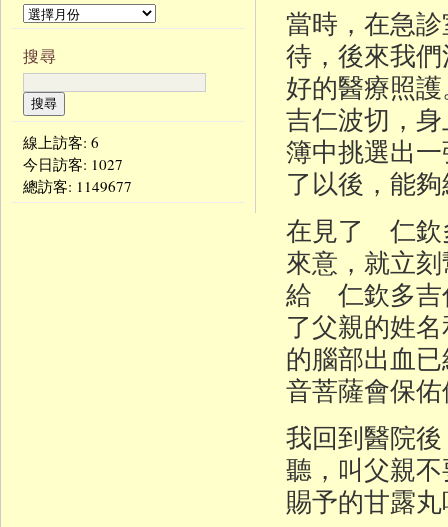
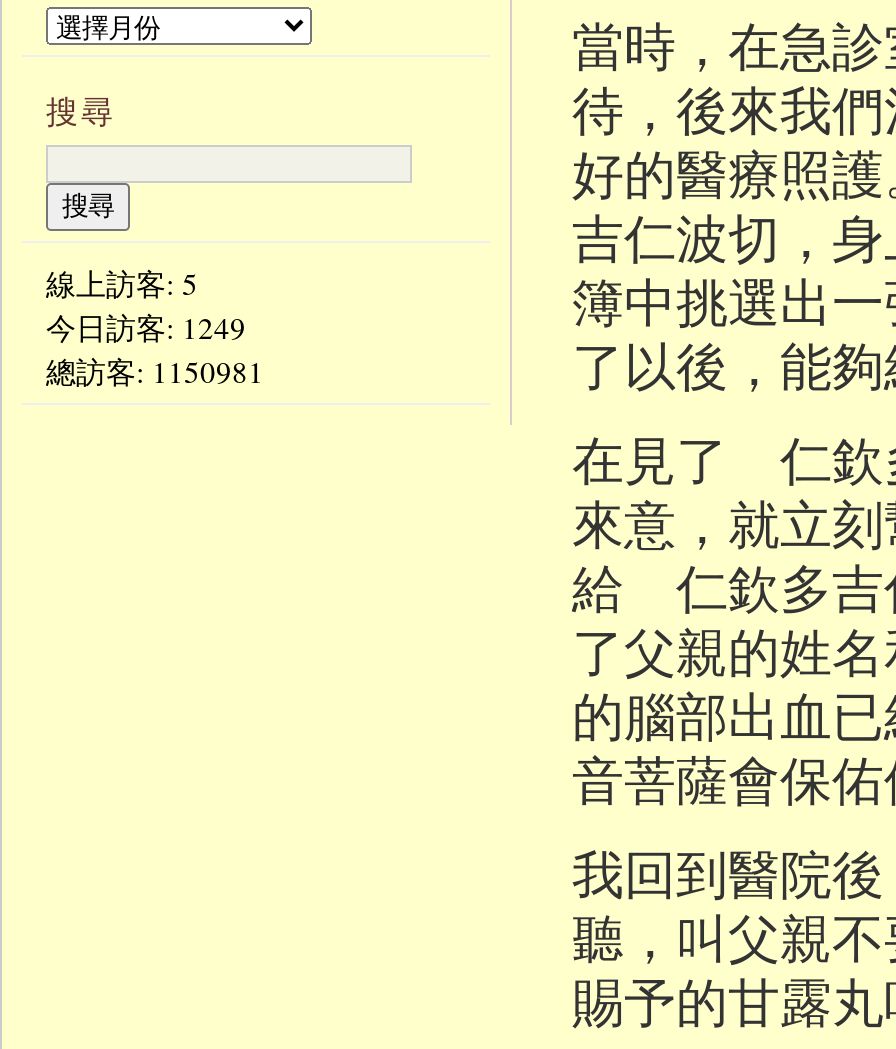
[23,132,99,152] 線上訪客: 6 -> [46,263,198,303] 線上訪客: 5
[23,154,123,174] 今日訪客: 1027 -> [46,307,246,347] 今日訪客: 1249
[23,176,132,196] 總訪客: 1149677 -> [46,351,264,391] 總訪客: 1150981

